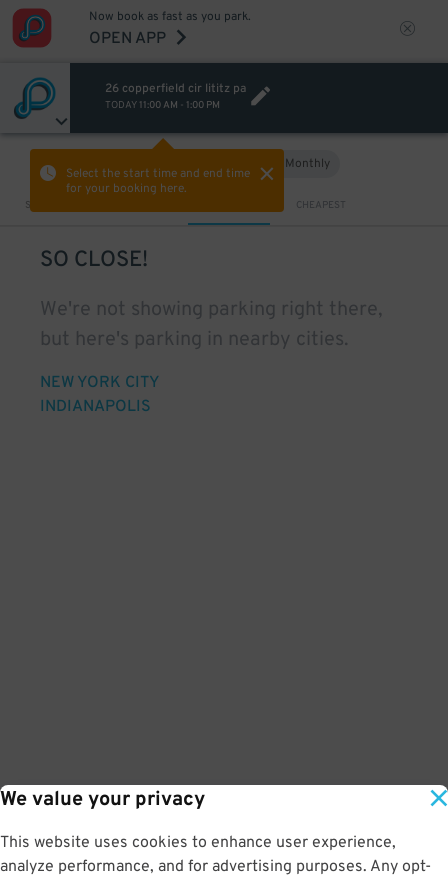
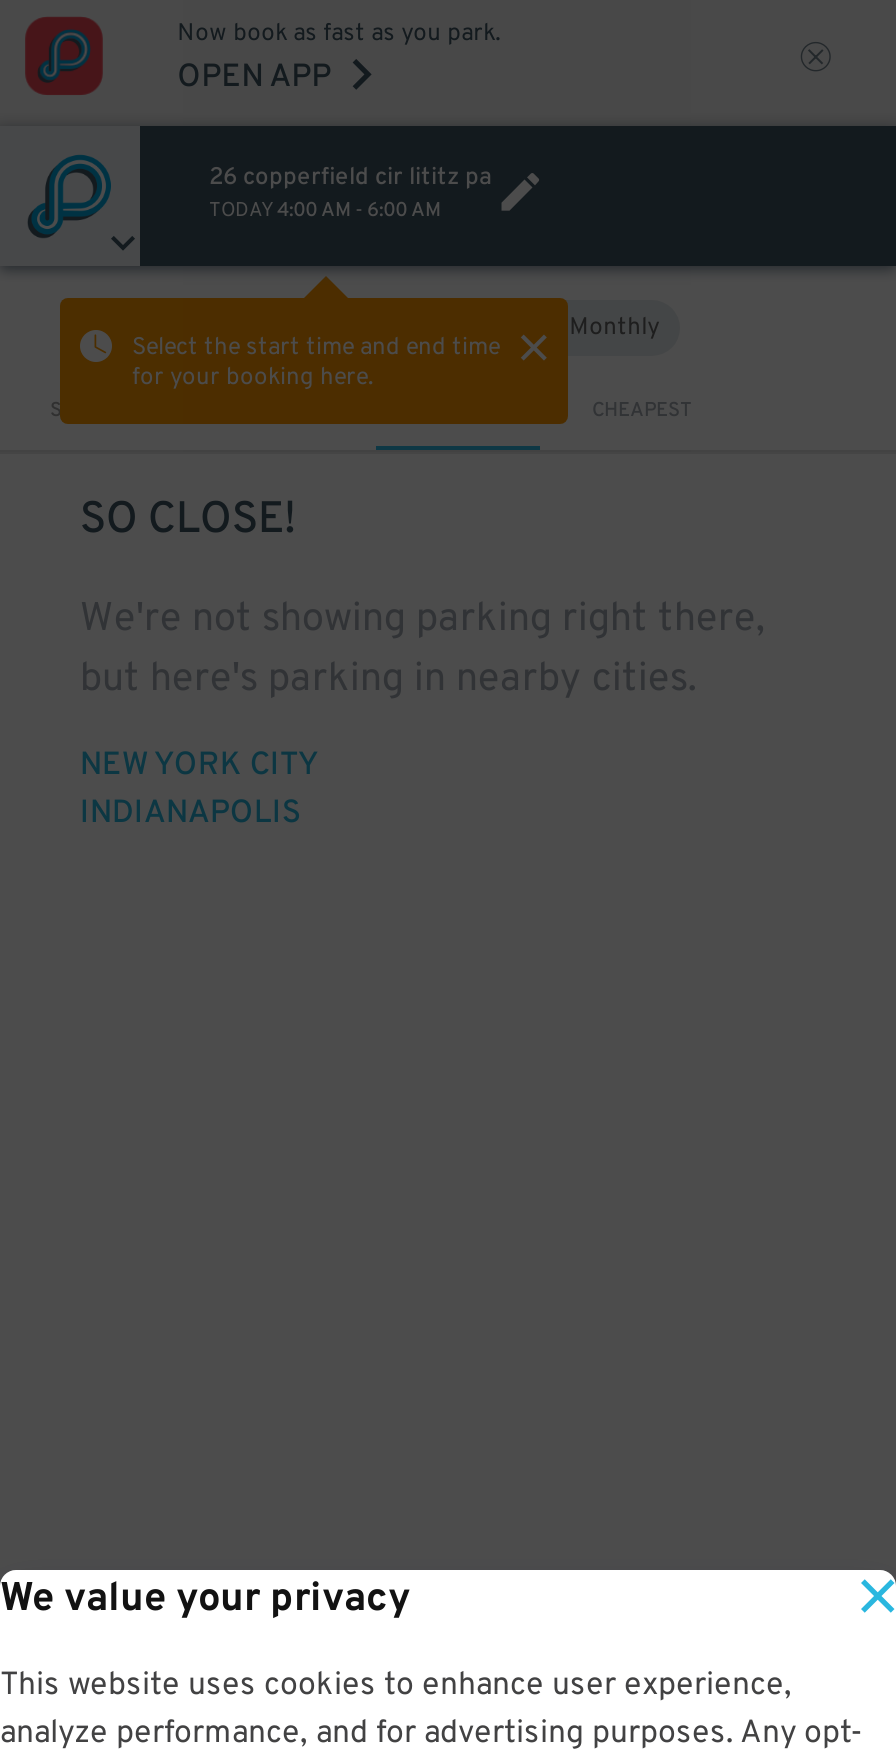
[104,99,219,112] TODAY11:00 AM - 1:00 PM -> [209,198,441,224] TODAY4:00 AM - 6:00 AM

